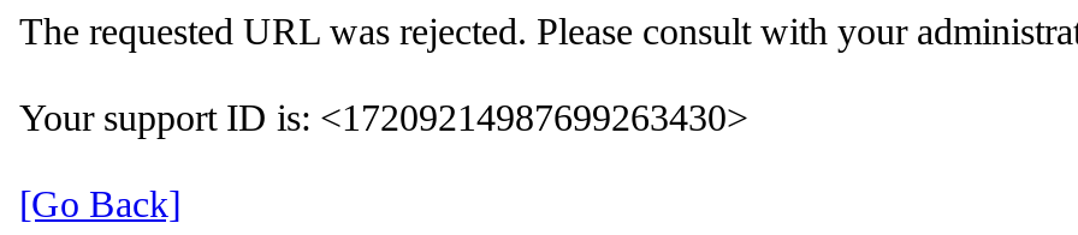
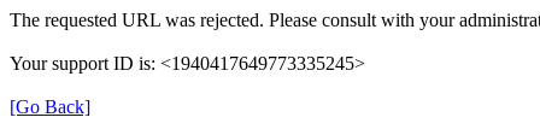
[19,97,748,138] Your support ID is: <17209214987699263430> -> [10,53,365,74] Your support ID is: <1940417649773335245>

